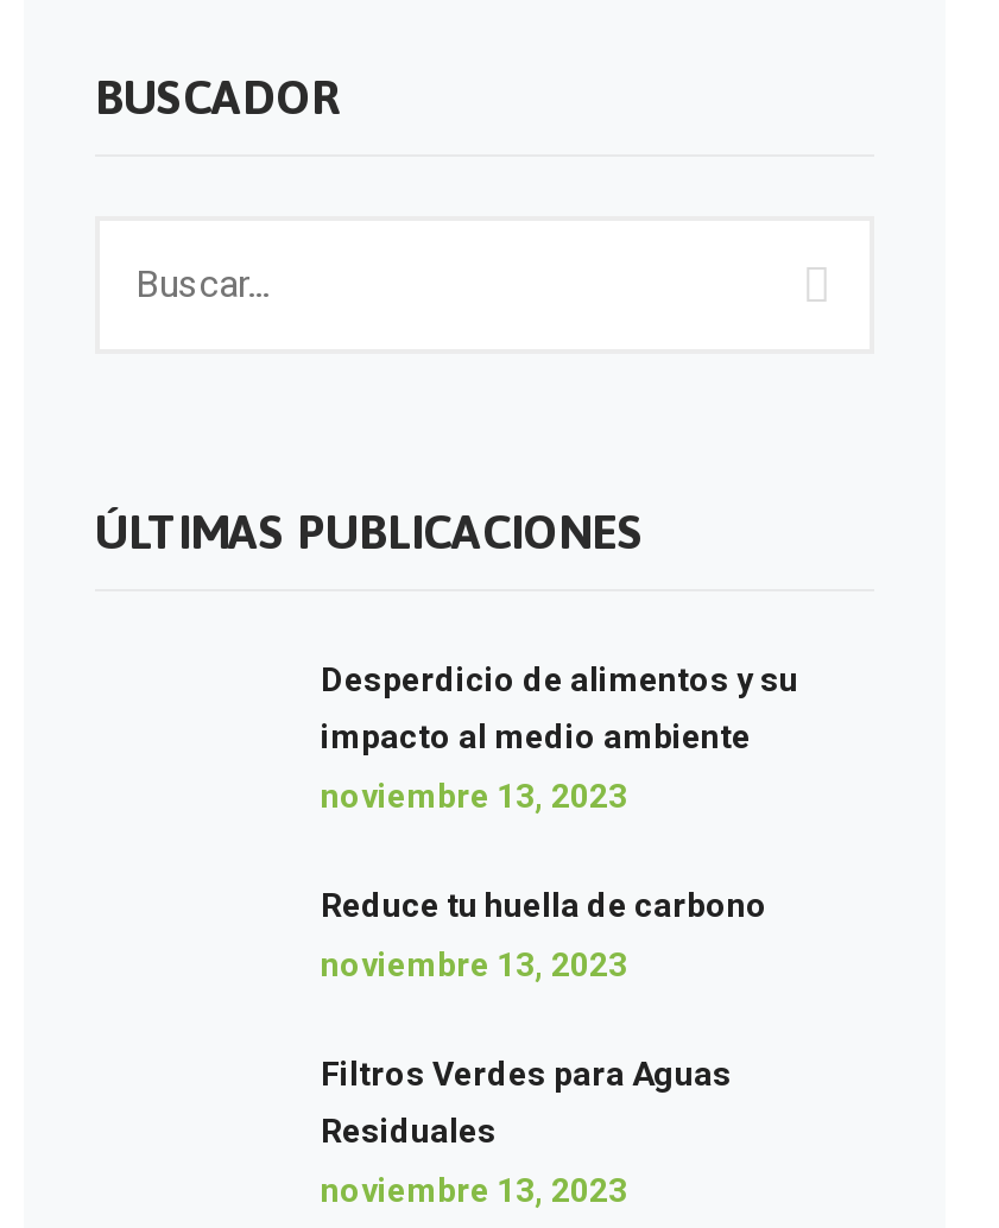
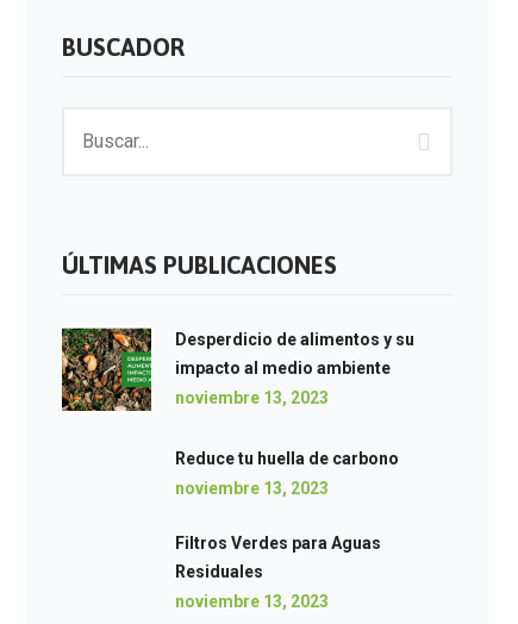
none -> [61,326,152,412] [image]

